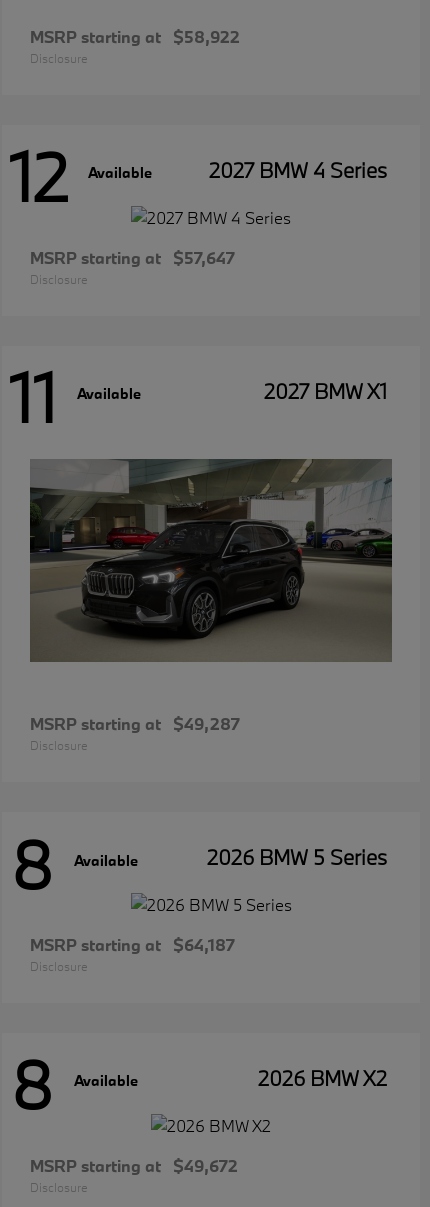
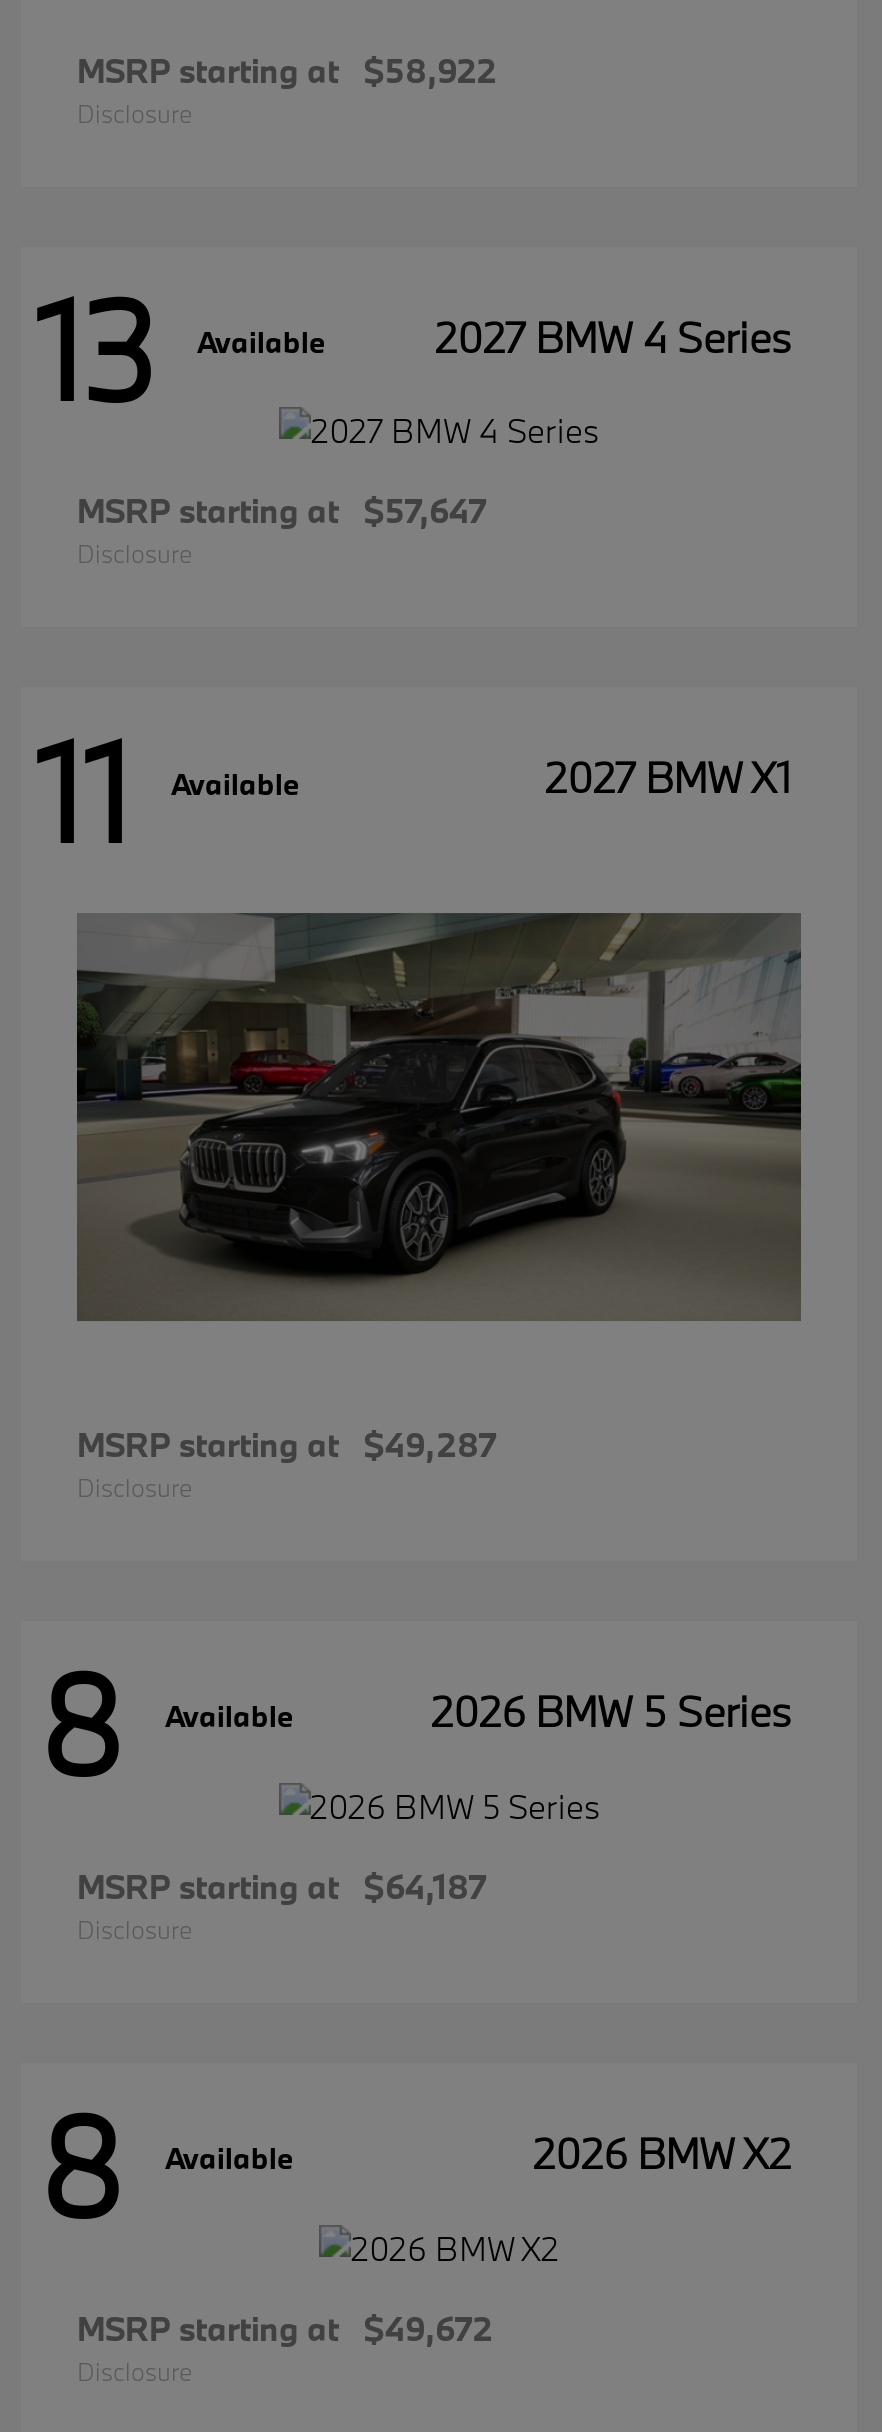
[10,133,152,220] 12 Available -> [37,263,325,437] 13 Available

